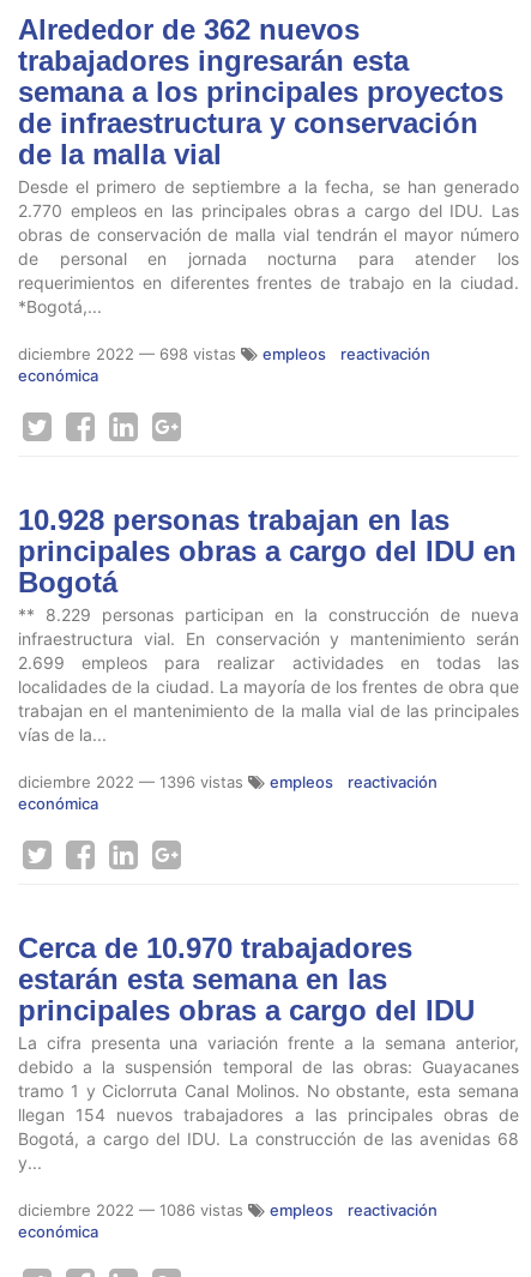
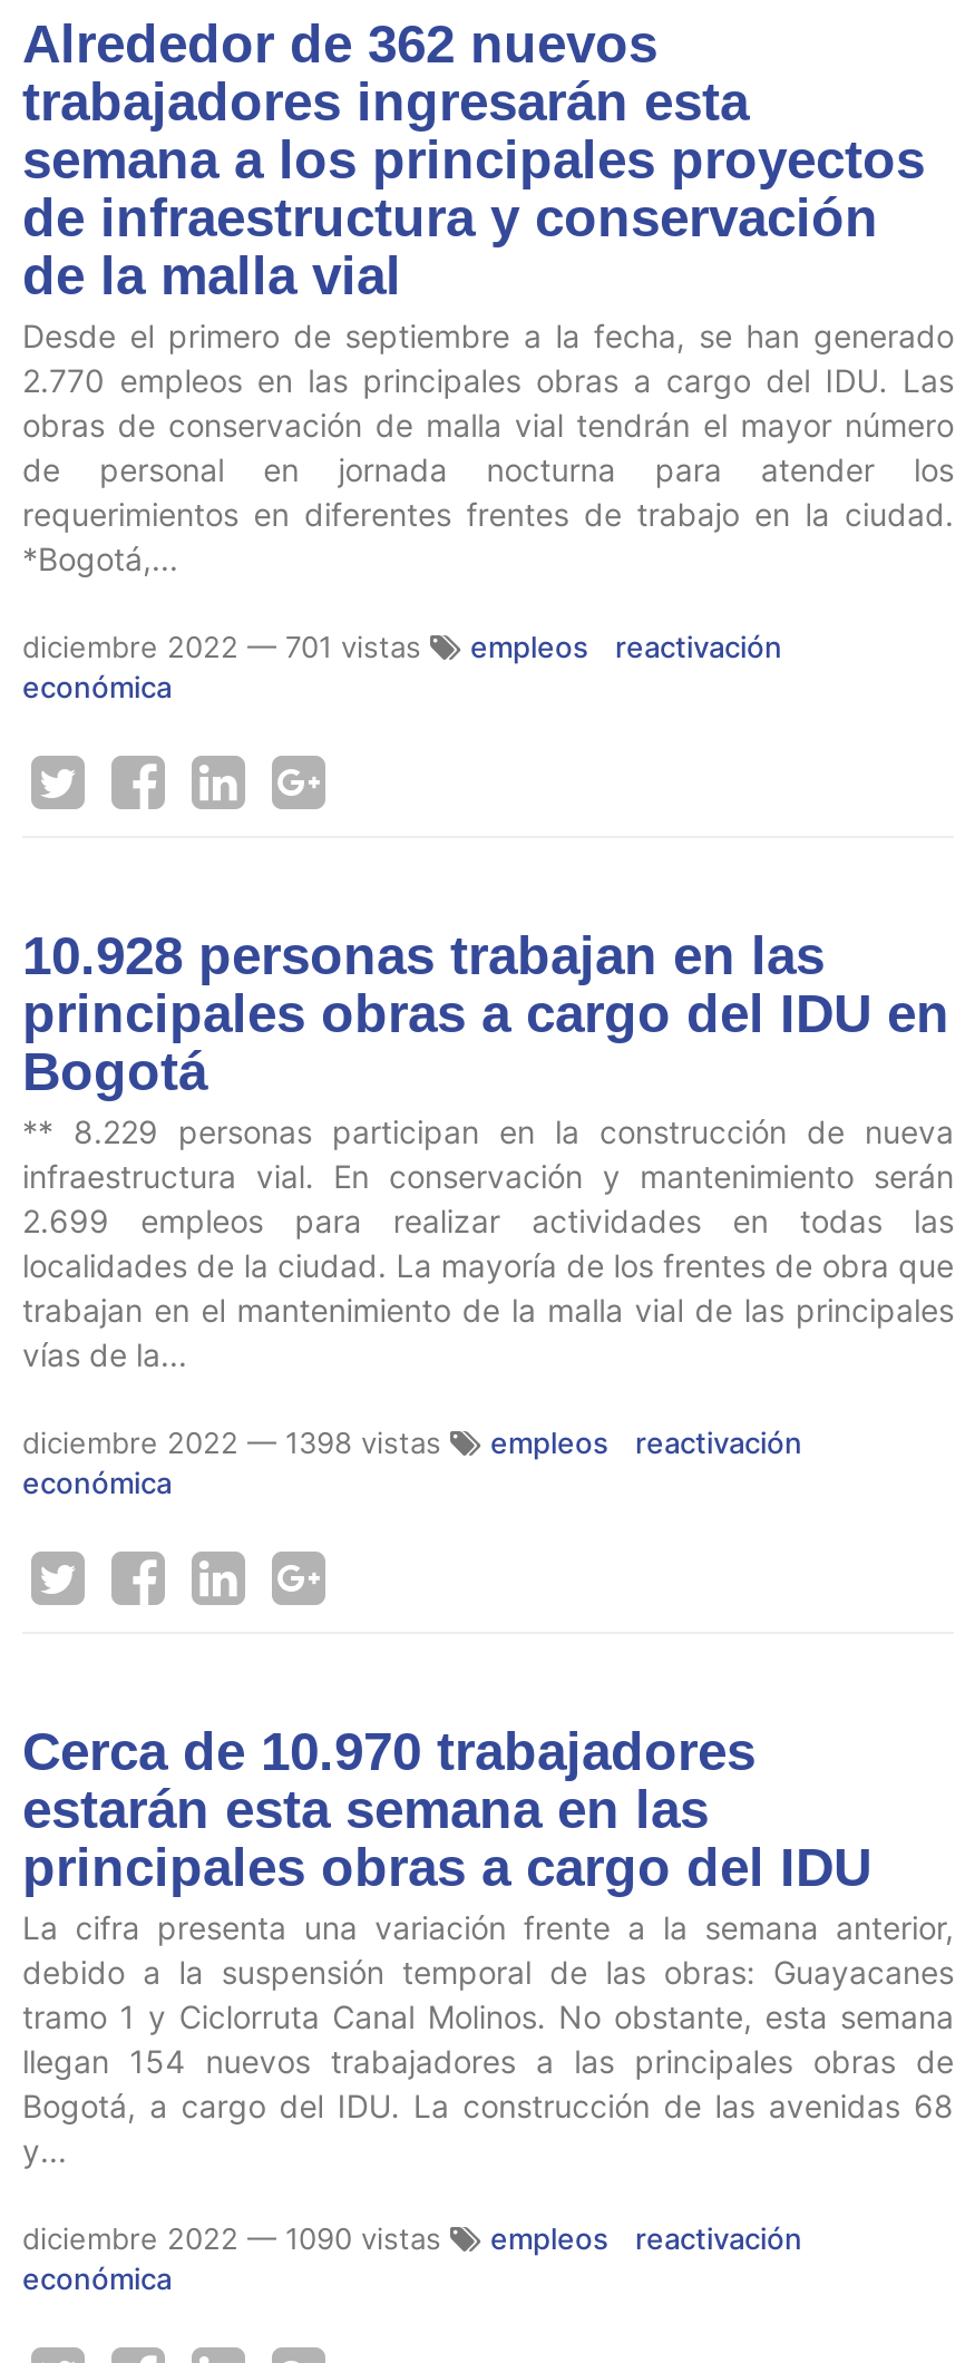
[18,344,241,363] diciembre 2022 — 698 vistas -> [22,628,430,664] diciembre 2022 — 701 vistas
[18,772,248,791] diciembre 2022 — 1396 vistas -> [22,1424,450,1460] diciembre 2022 — 1398 vistas
[18,1200,248,1219] diciembre 2022 — 1086 vistas -> [22,2220,450,2256] diciembre 2022 — 1090 vistas

